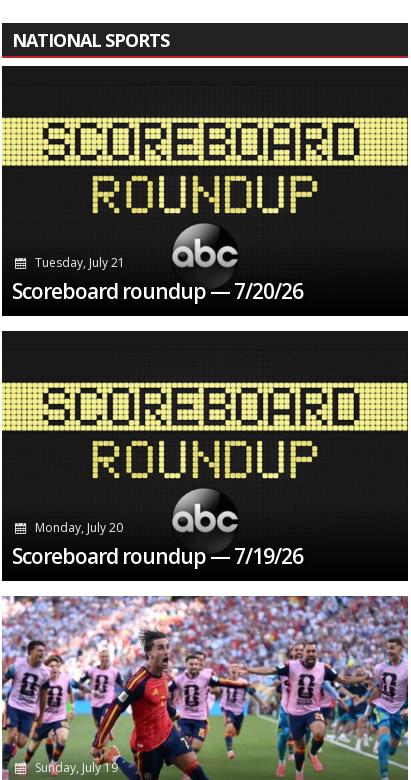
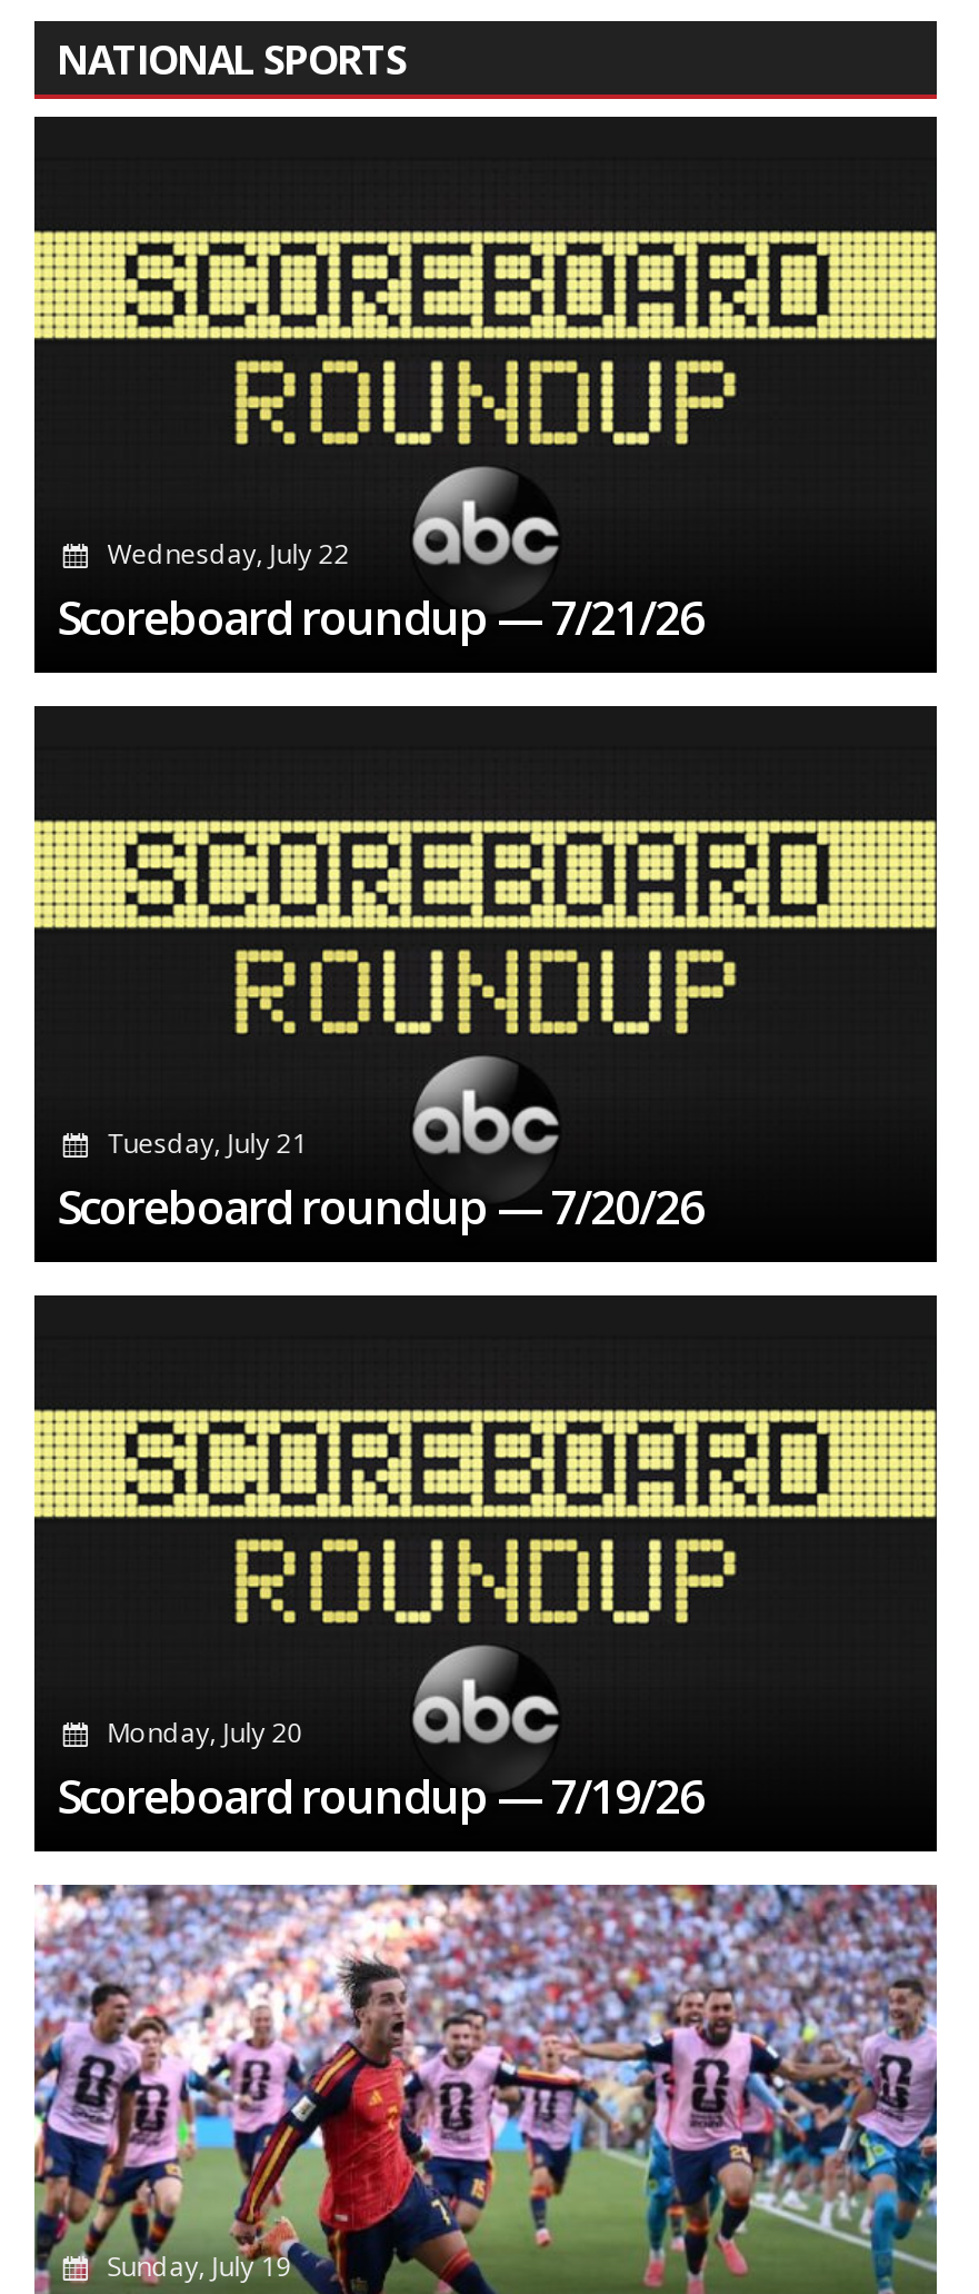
none -> [57,536,703,649] Wednesday, July 22 | Scoreboard roundup — 7/21/26

